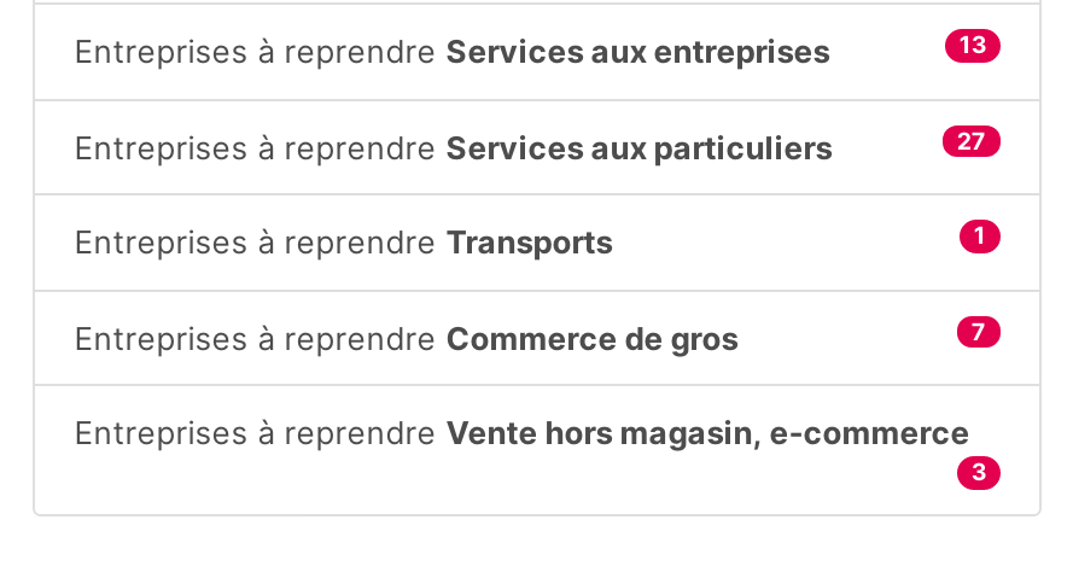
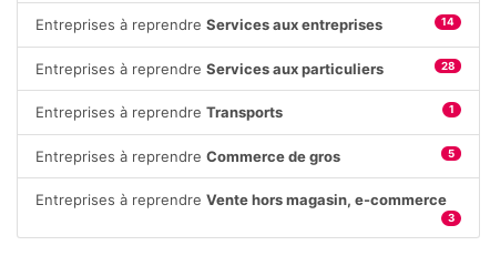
[959,33,986,59] 13 -> [441,16,454,28] 14
[957,128,986,154] 27 -> [441,60,454,72] 28
[971,319,986,345] 7 -> [448,147,454,160] 5

